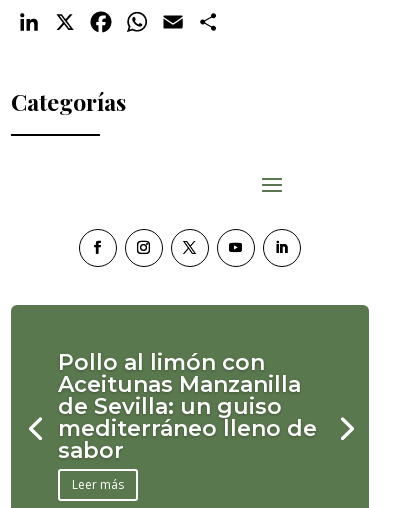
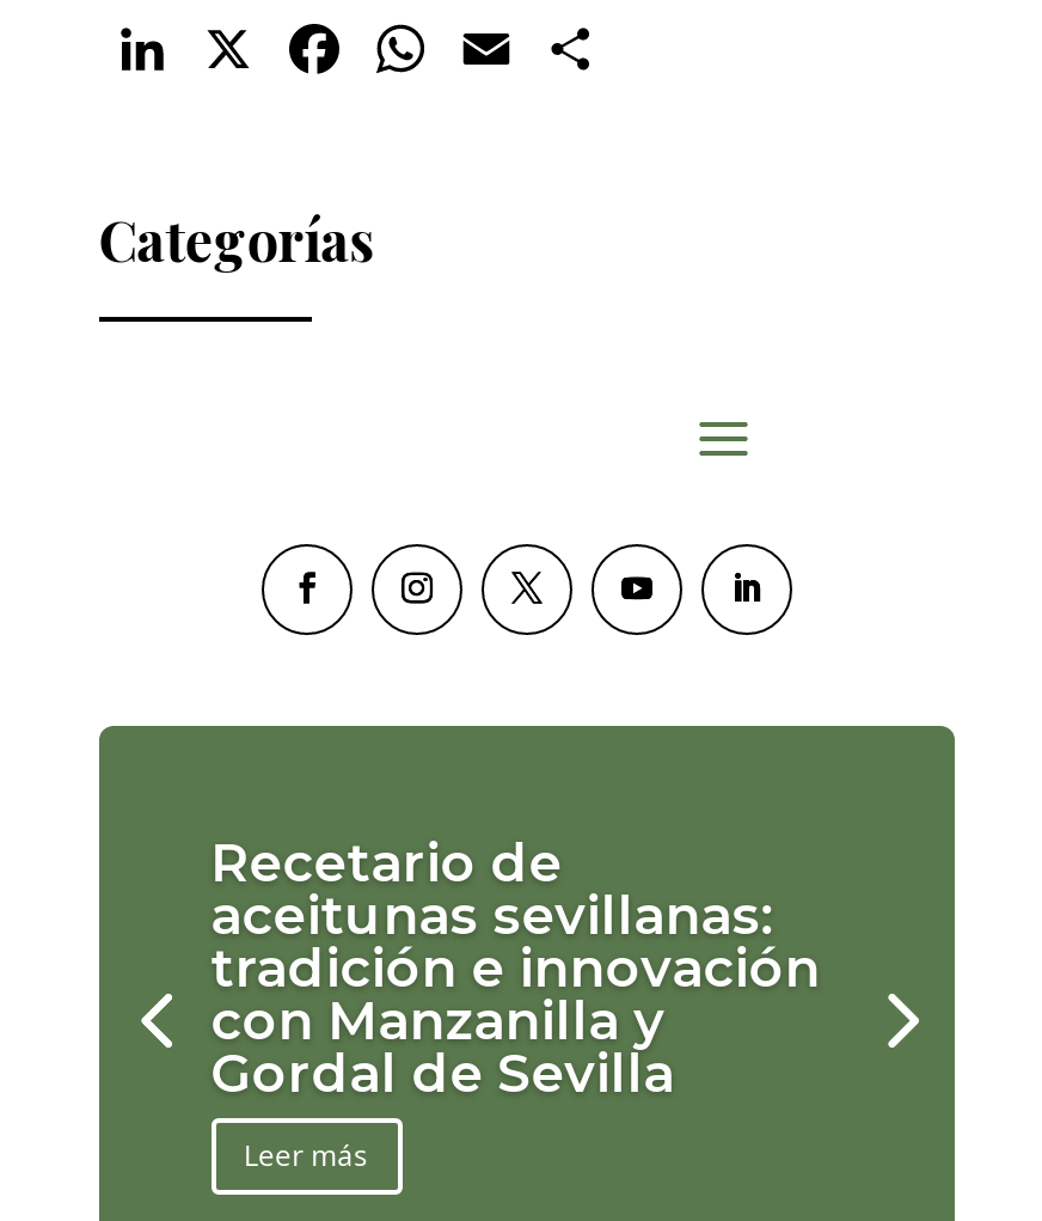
[58,349,317,464] Pollo al limón con | Aceitunas Manzanilla | de Sevilla: un guiso | mediterráneo lleno de | sabor -> [211,831,820,1106] Recetario de | aceitunas sevillanas: | tradición e innovación | con Manzanilla y | Gordal de Sevilla

